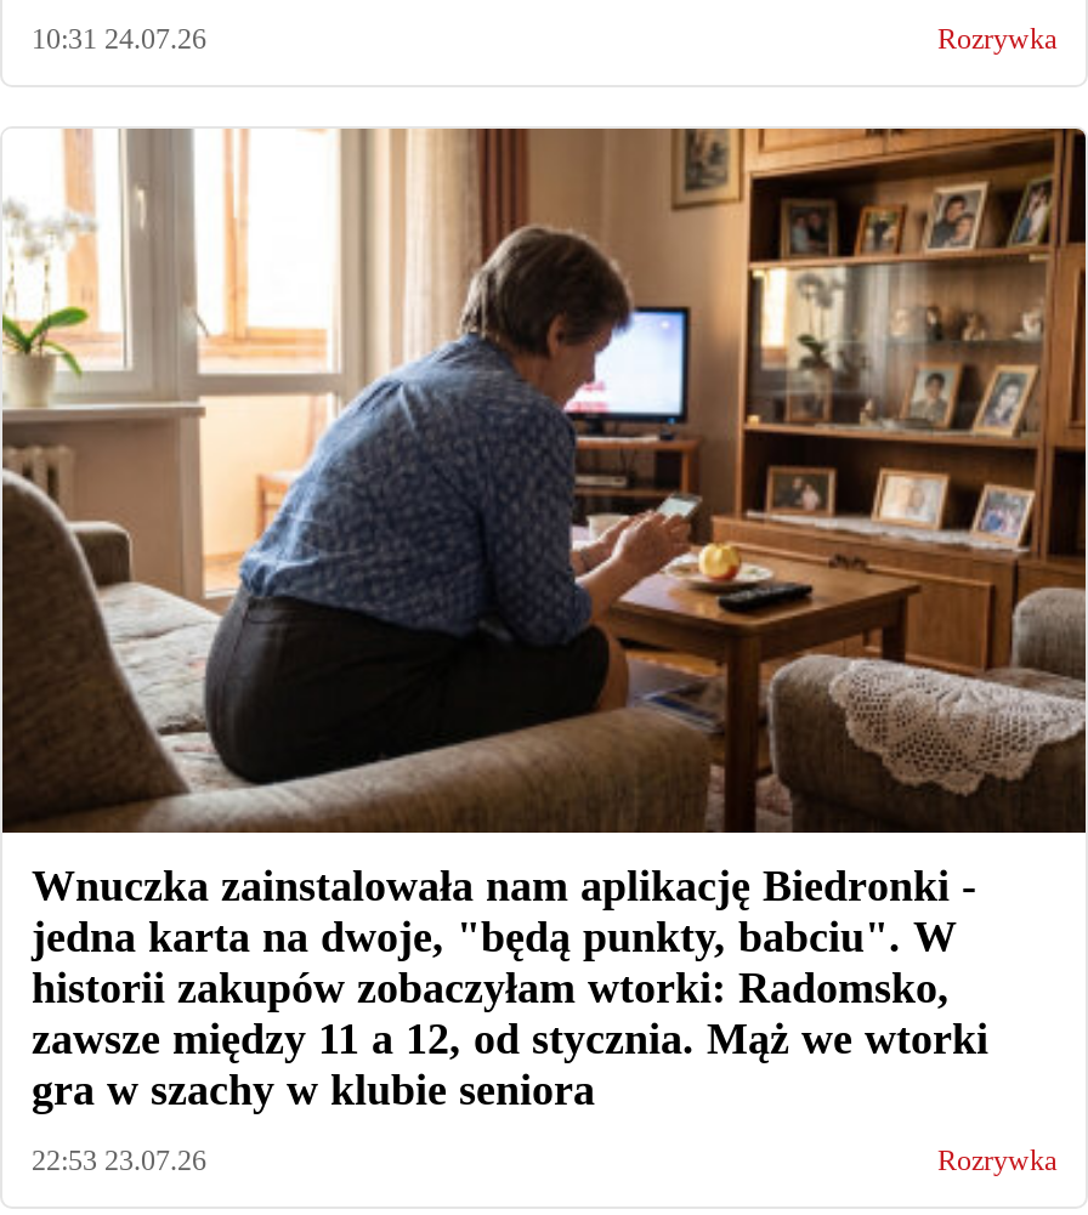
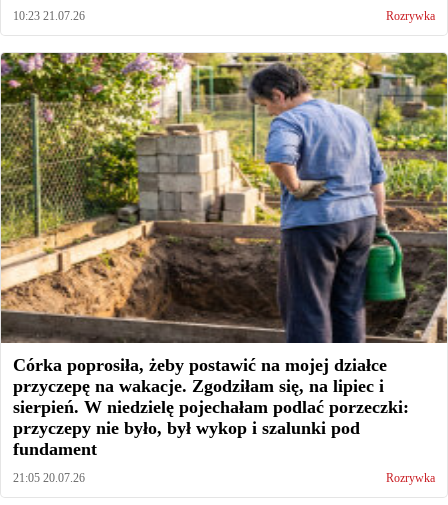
[32,21,206,55] 10:31 24.07.26 -> [13,9,85,23] 10:23 21.07.26
[7,126,1081,1113] [image] | Wnuczka zainstalowała nam aplikację Biedronki - | jedna karta na dwoje, "będą punkty, babciu". W | historii zakupów zobaczyłam wtorki: Radomsko, | zawsze między 11 a 12, od stycznia. Mąż we wtorki | gra w szachy w klubie seniora -> [3,52,445,459] [image] | Córka poprosiła, żeby postawić na mojej działce | przyczepę na wakacje. Zgodziłam się, na lipiec i | sierpień. W niedzielę pojechałam podlać porzeczki: | przyczepy nie było, był wykop i szalunki pod | fundament
[32,1142,206,1176] 22:53 23.07.26 -> [13,471,85,485] 21:05 20.07.26

